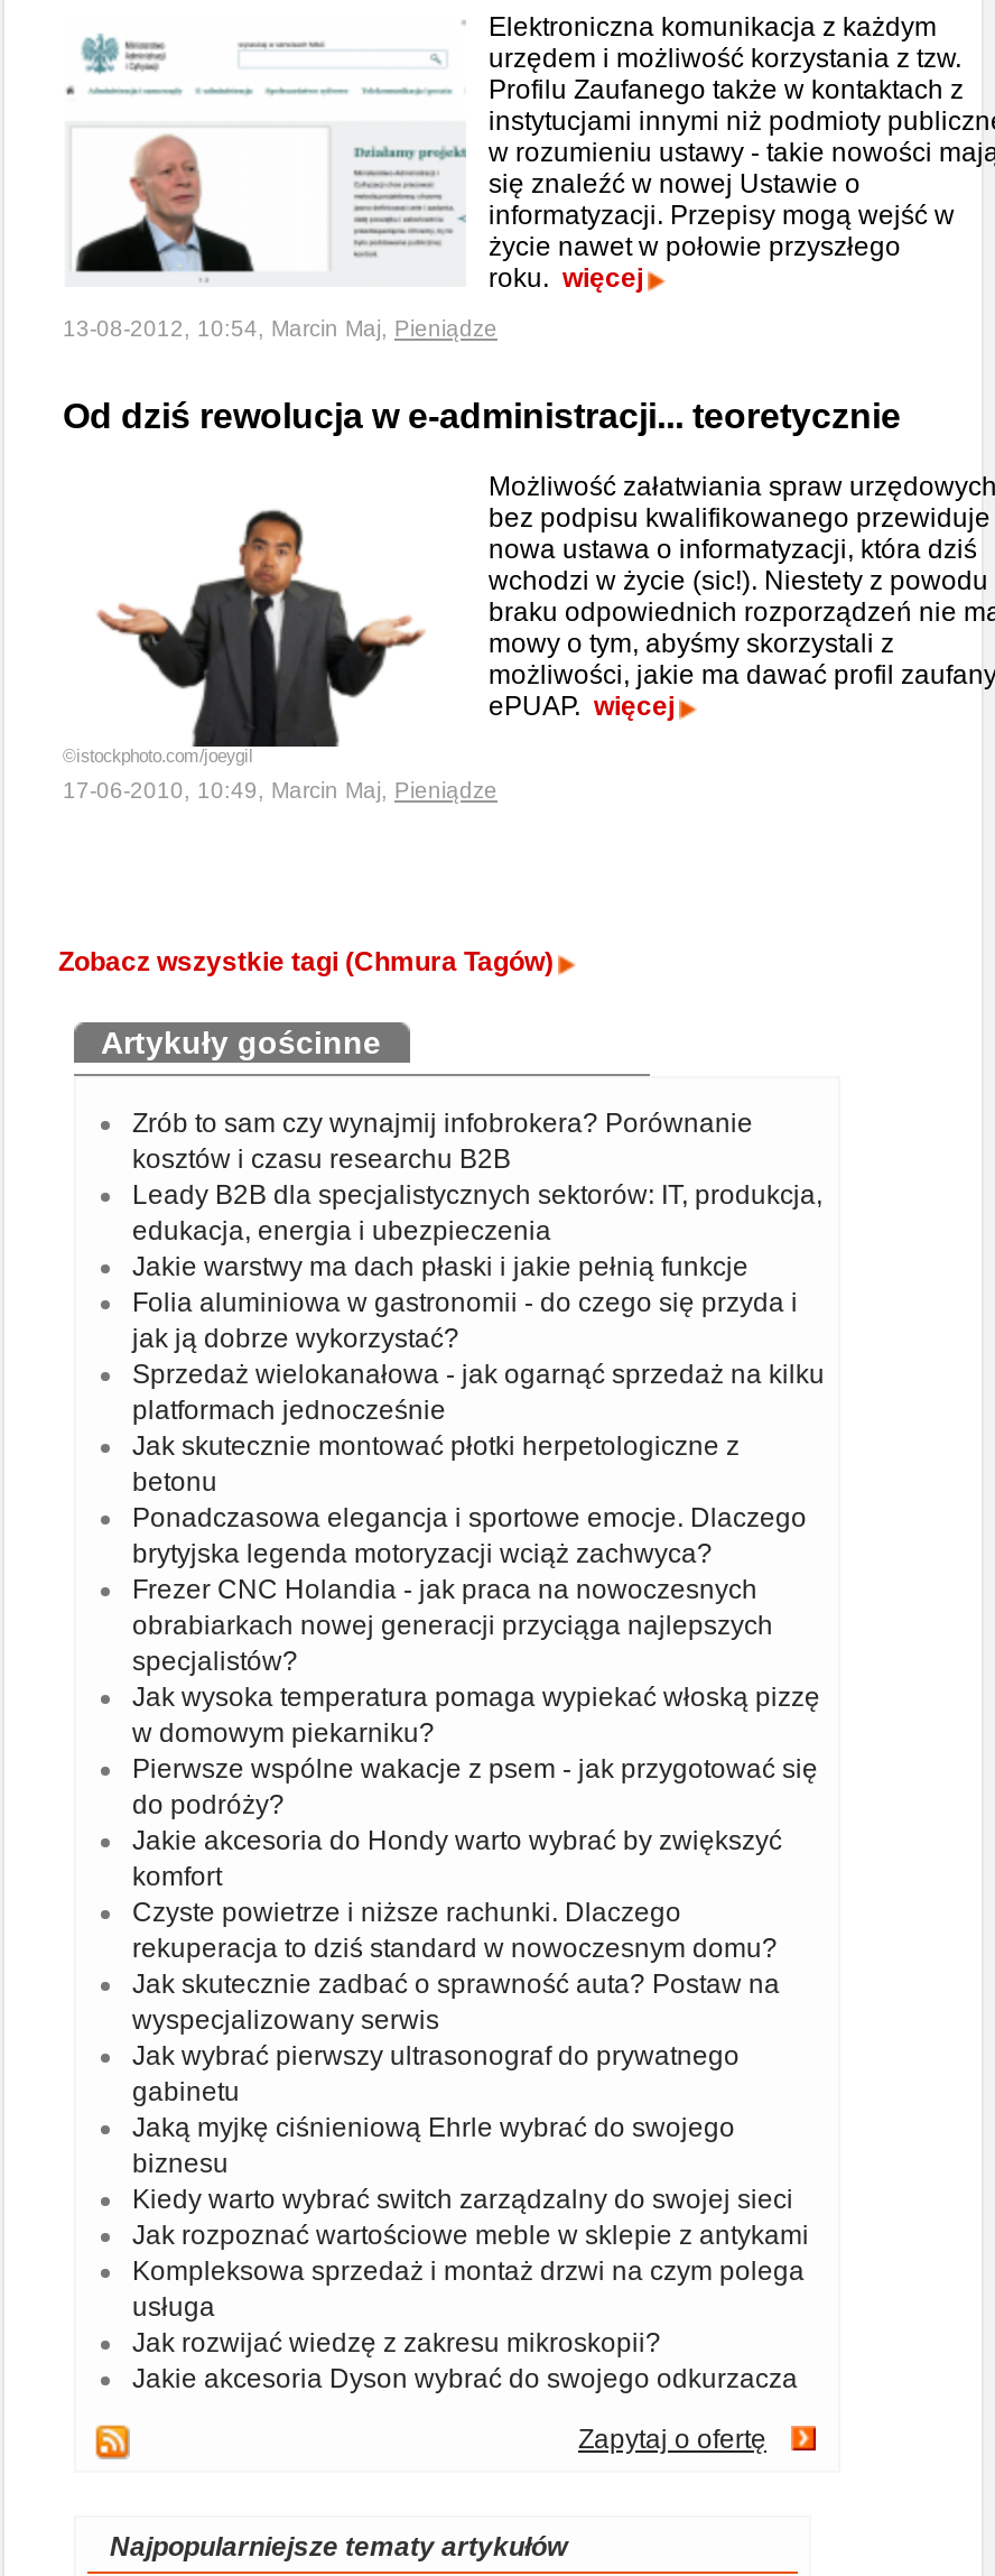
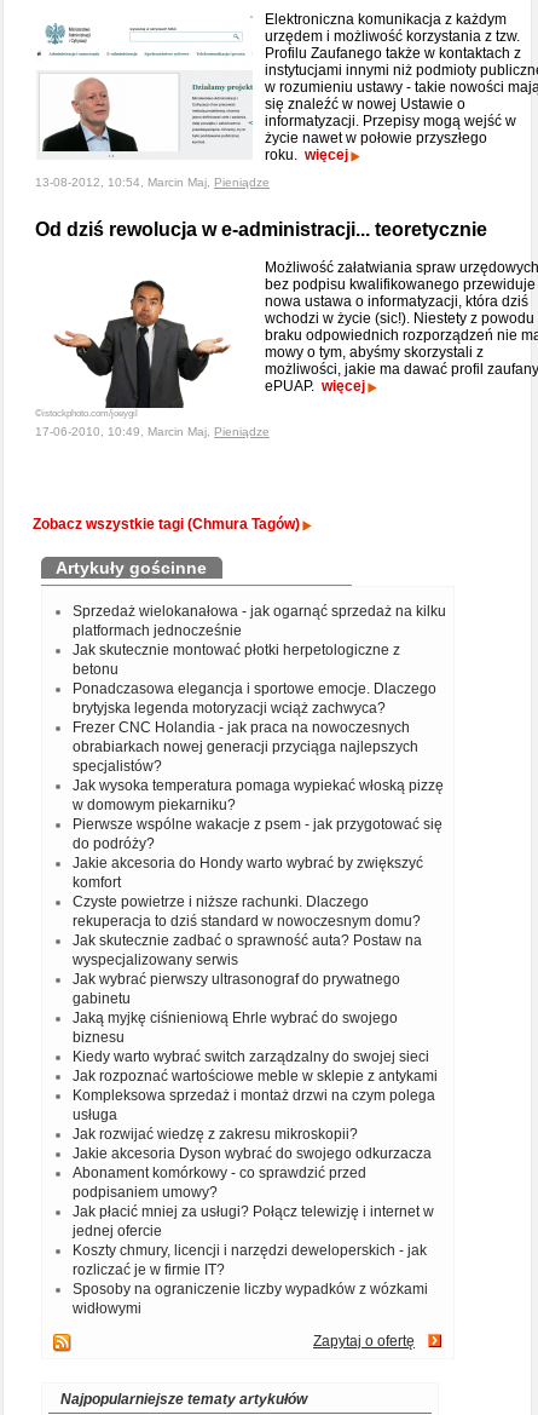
[132,1108,822,1354] Zrób to sam czy wynajmij infobrokera? Porównanie | kosztów i czasu researchu B2B | Leady B2B dla specjalistycznych sektorów: IT, produkcja, | edukacja, energia i ubezpieczenia | Jakie warstwy ma dach płaski i jakie pełnią funkcje | Folia aluminiowa w gastronomii - do czego się przyda i | jak ją dobrze wykorzystać? -> none
moved [132,1359,825,2394] -> [73,603,446,1162]: Sprzedaż wielokanałowa - jak ogarnąć sprzedaż na kilku | platformach jednocześnie | Jak skutecznie montować płotki herpetologiczne z | ... | Jak rozwijać wiedzę z zakresu mikroskopii? | Jakie akcesoria Dyson wybrać do swojego odkurzacza
none -> [73,1164,434,1317] Abonament komórkowy - co sprawdzić przed | podpisaniem umowy? | Jak płacić mniej za usługi? Połącz telewizję i internet w | jednej ofercie | Koszty chmury, licencji i narzędzi deweloperskich - jak | rozliczać je w firmie IT? | Sposoby na ograniczenie liczby wypadków z wózkami | widłowymi

